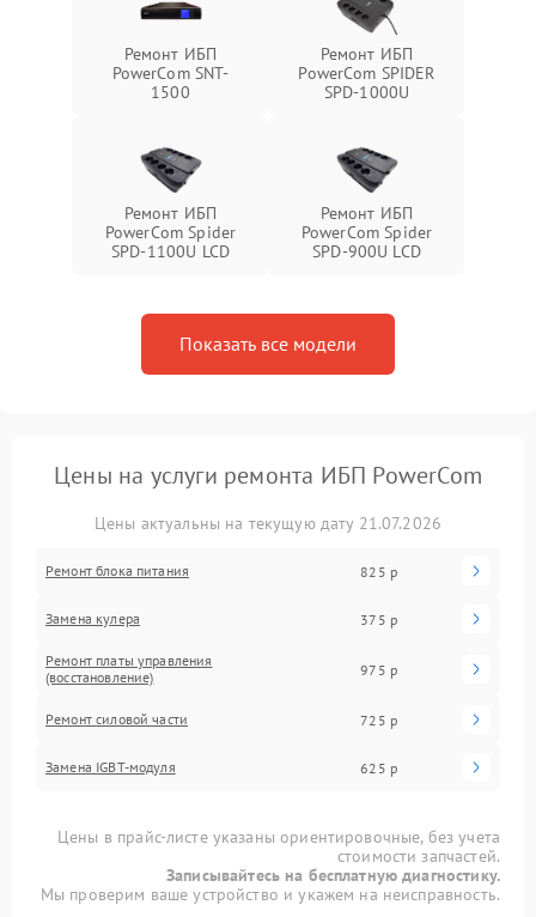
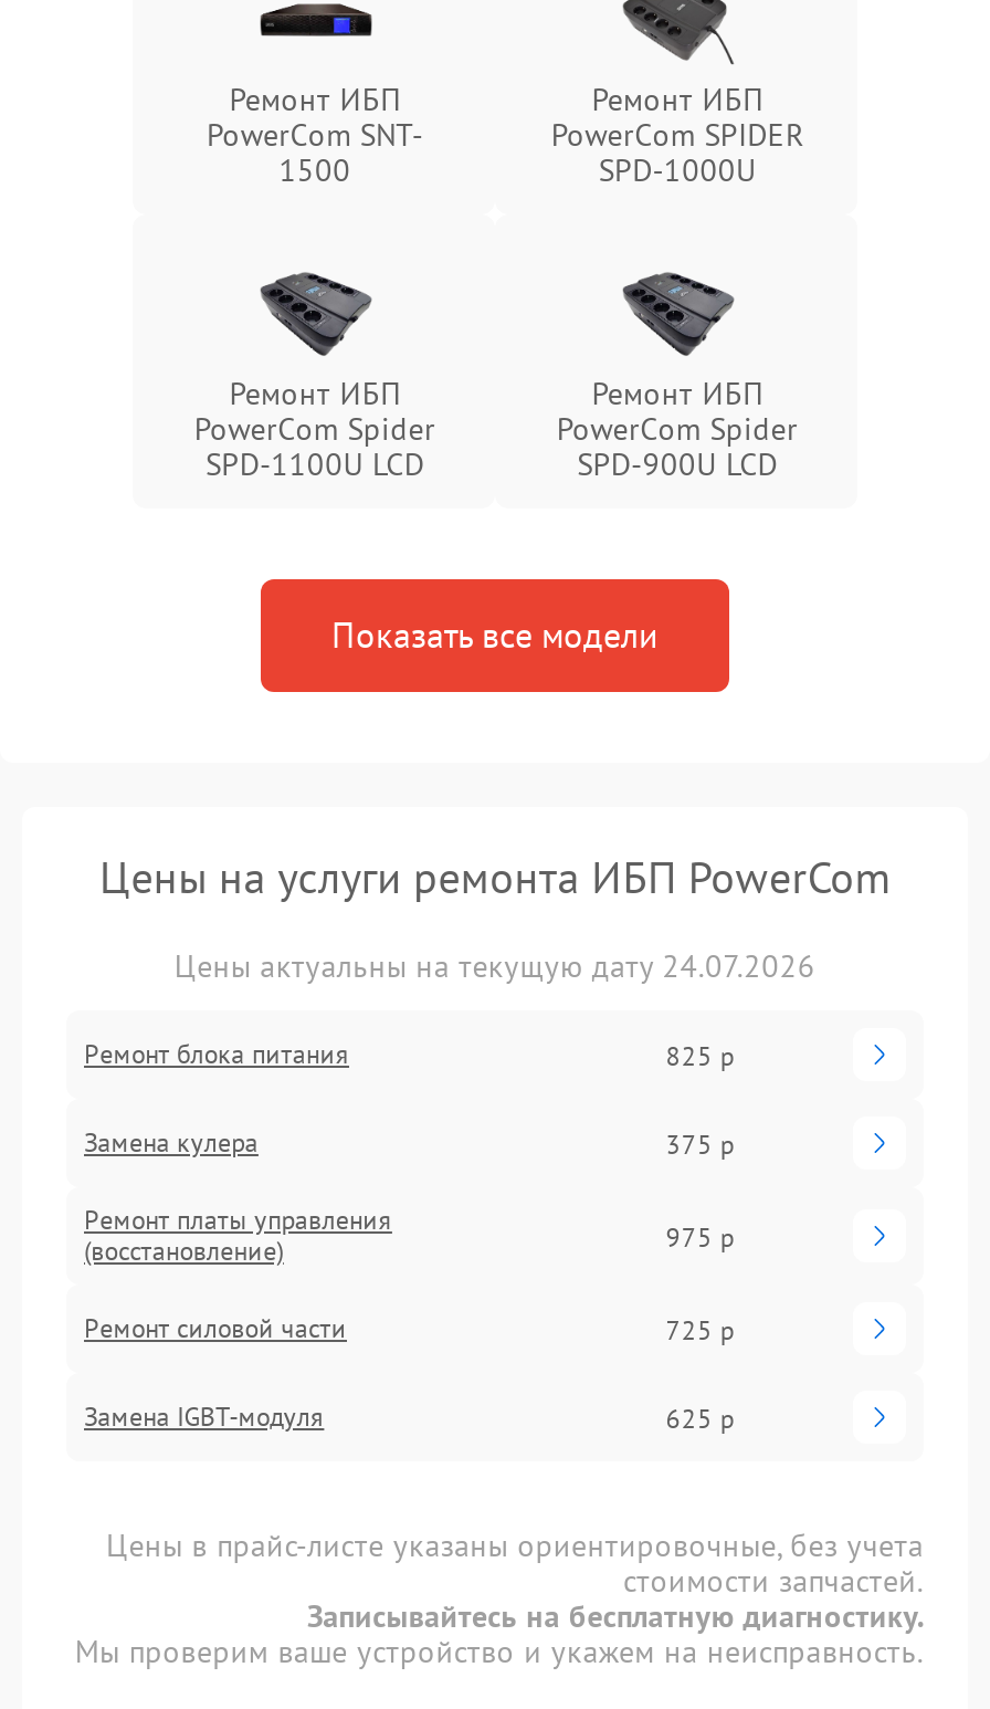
[94,512,442,534] Цены актуальны на текущую дату 21.07.2026 -> [174,946,816,986] Цены актуальны на текущую дату 24.07.2026

